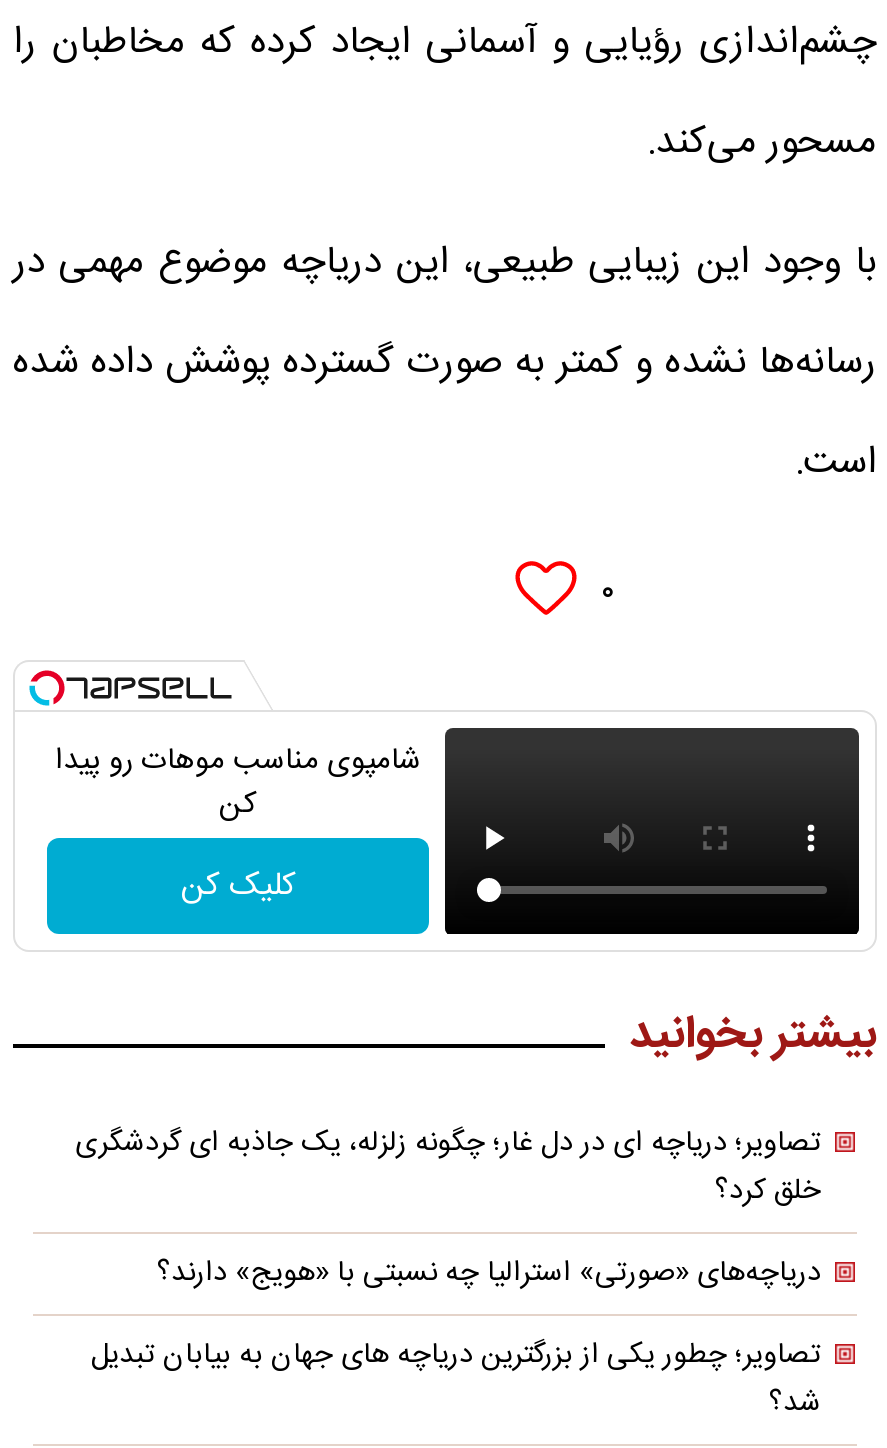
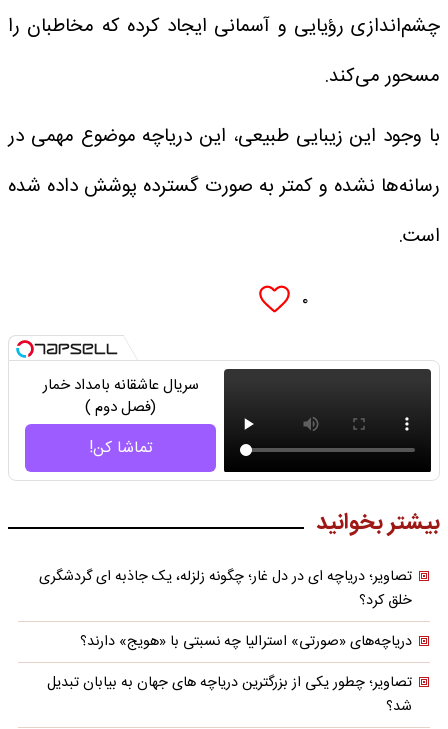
[55,735,421,829] شامپوی مناسب موهات رو پیدا | کن -> [42,373,198,420] سریال عاشقانه بامداد خمار | (فصل دوم )
[181,860,295,914] کلیک کن -> [88,435,152,462] تماشا کن!

